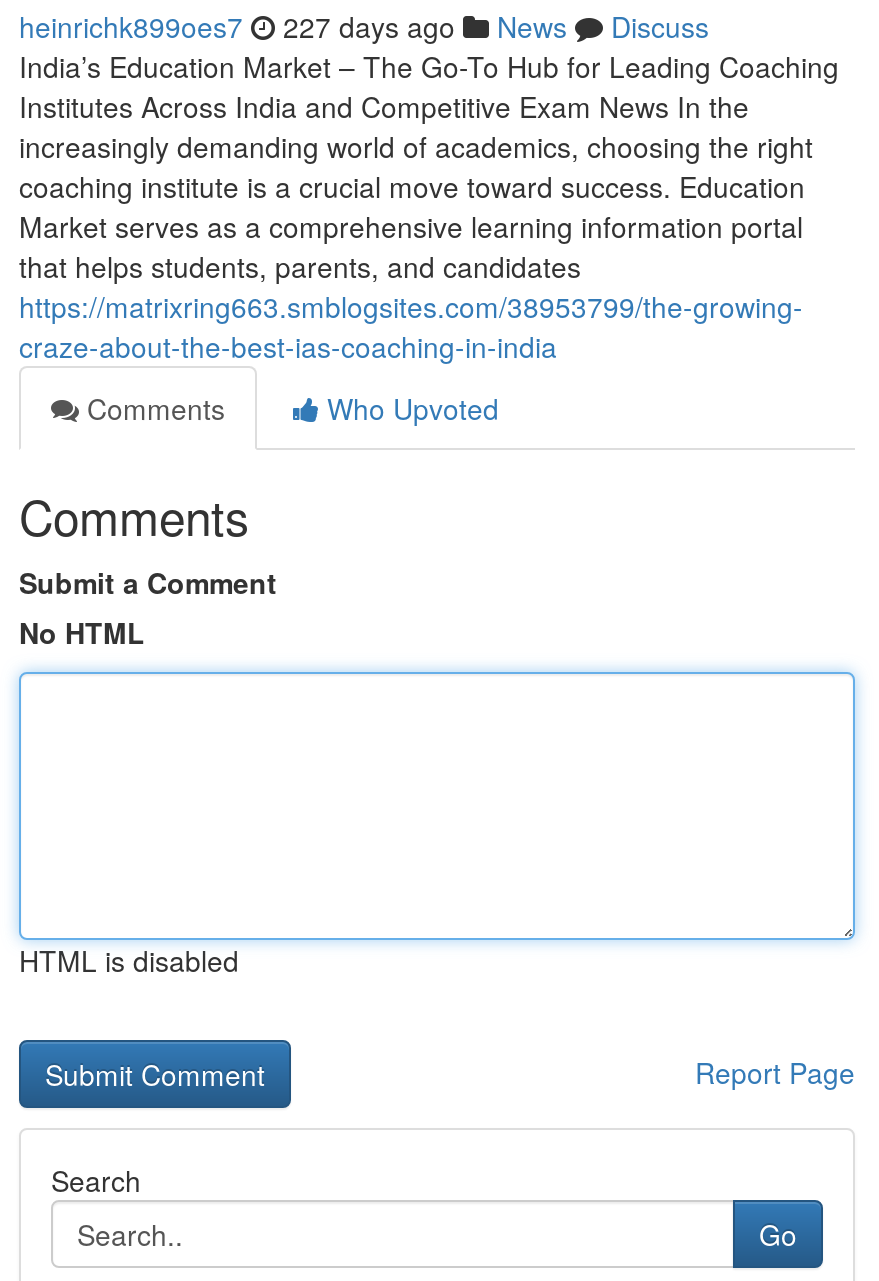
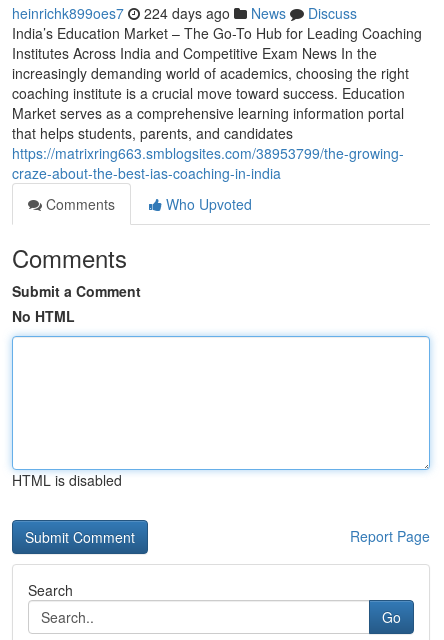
[19,6,709,46] heinrichk899oes7 227 days ago News Discuss -> [12,3,357,23] heinrichk899oes7 224 days ago News Discuss

